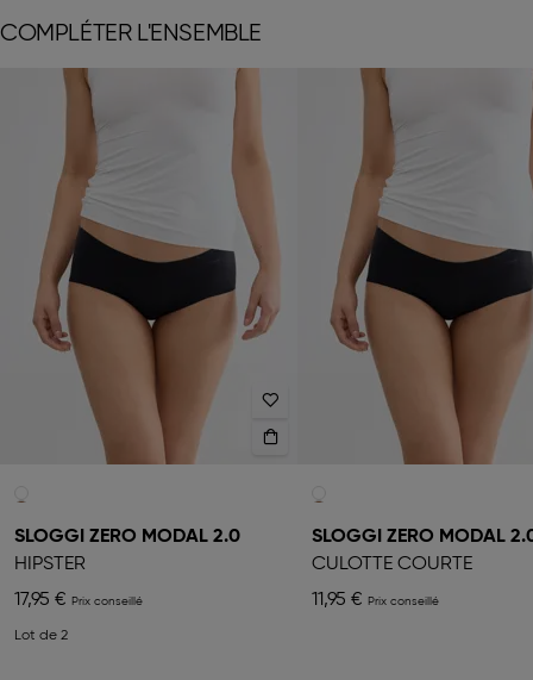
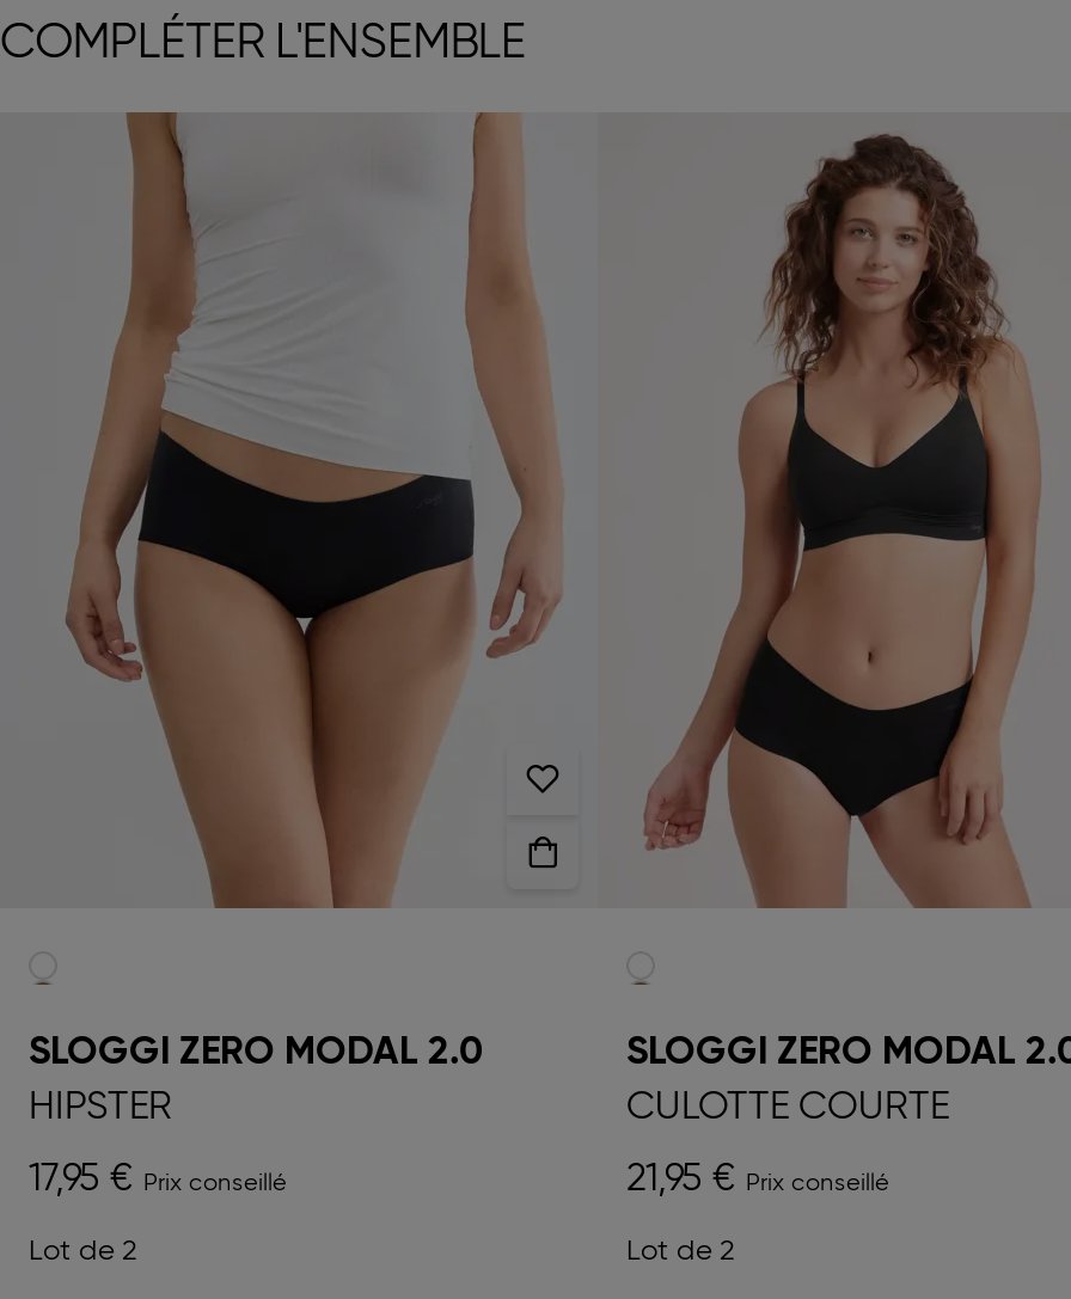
[321,67,529,466] [image] -> [643,112,1064,911] [image]
[312,590,363,609] 11,95 € -> [626,1161,736,1266] 21,95 € | Lot de 2

